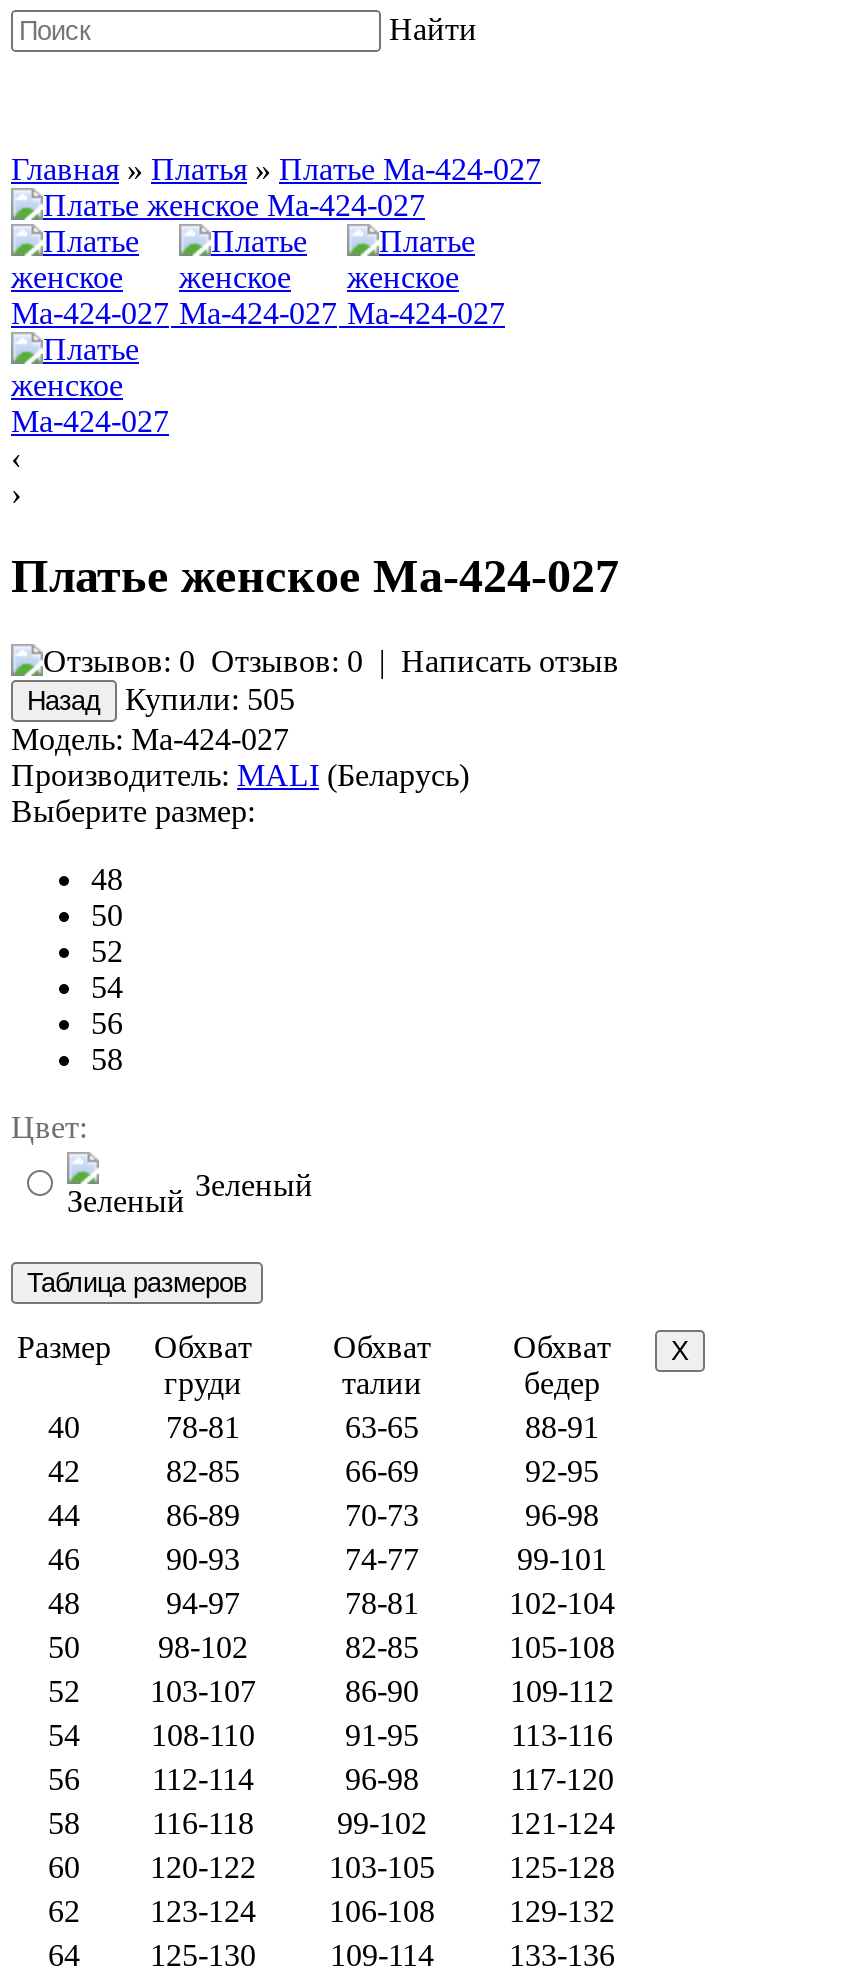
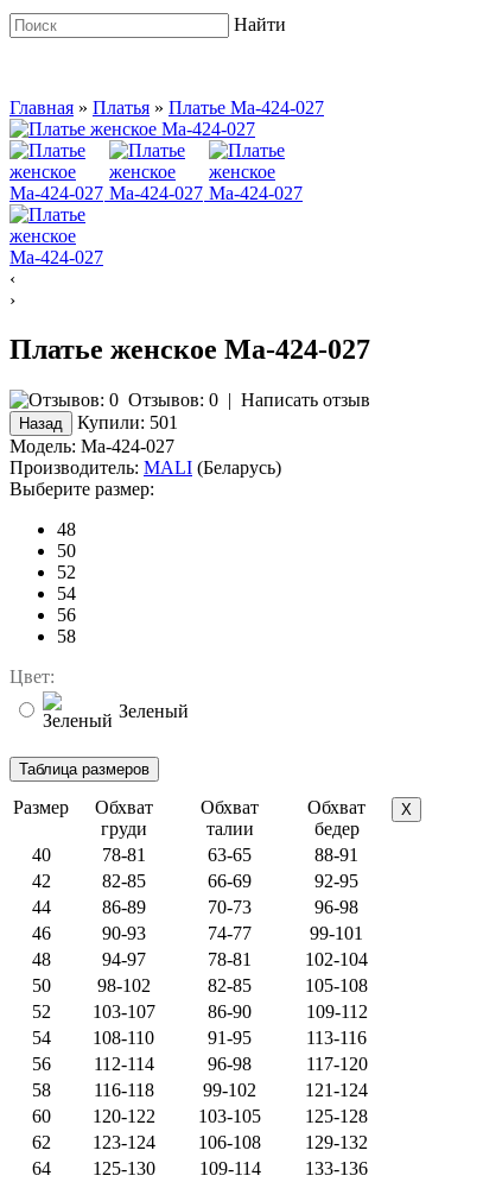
[125,683,295,717] Купили: 505 -> [77,413,178,433] Купили: 501

